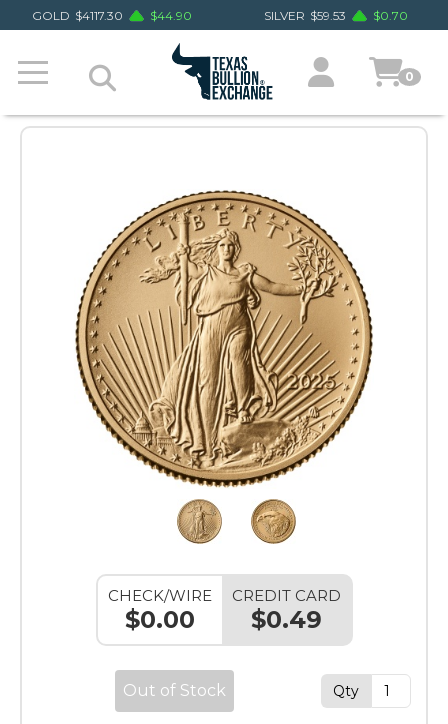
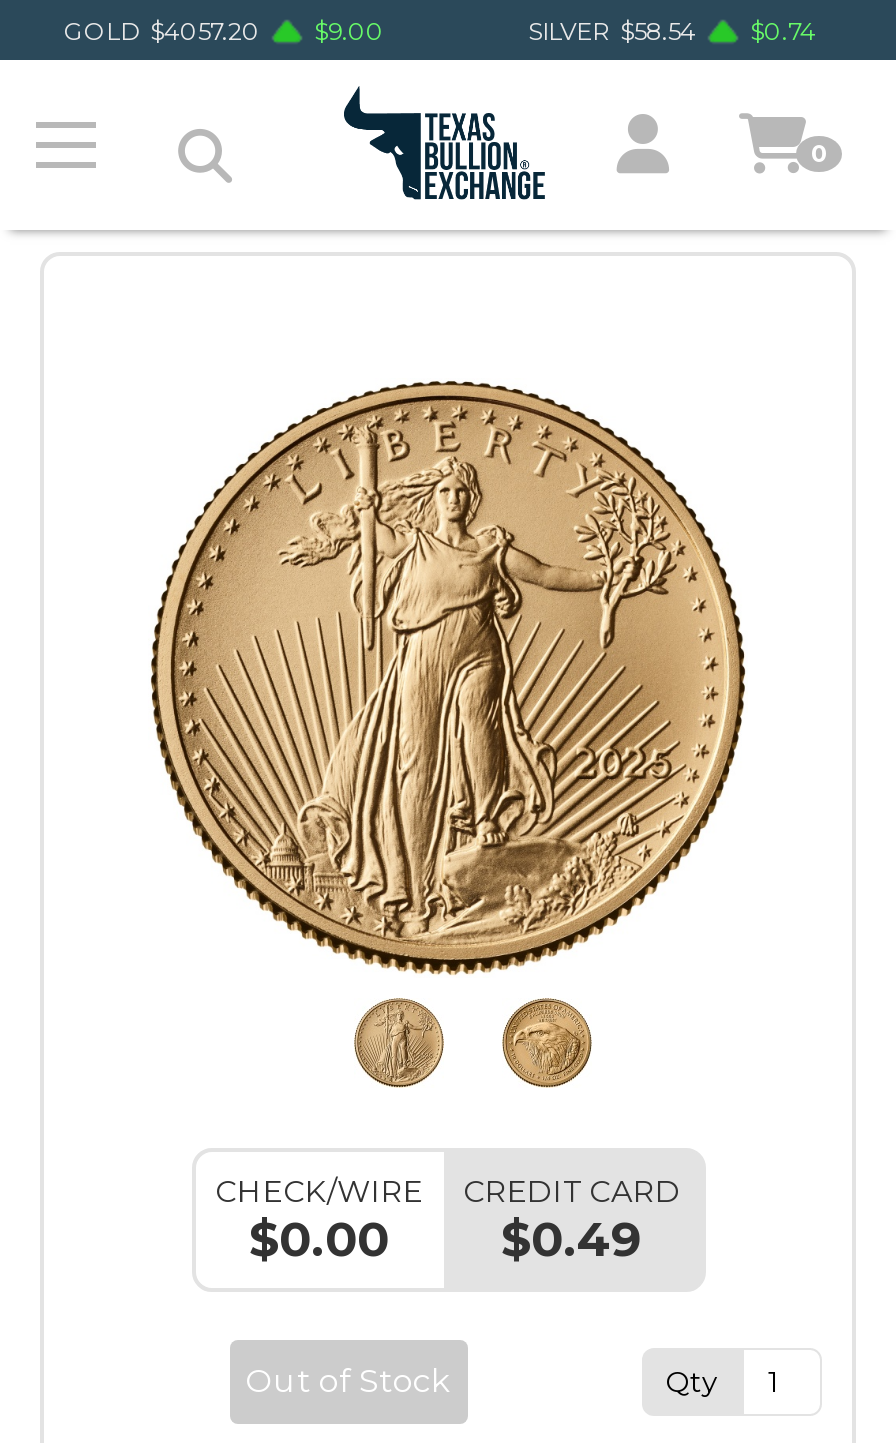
[32,7,123,22] GOLD $4117.30 -> [64,15,260,45] GOLD $4057.20
[150,7,192,22] $44.90 -> [314,15,384,45] $9.00
[264,7,346,22] SILVER $59.53 -> [528,15,696,45] SILVER $58.54
[373,7,408,22] $0.70 -> [750,15,816,45] $0.74

